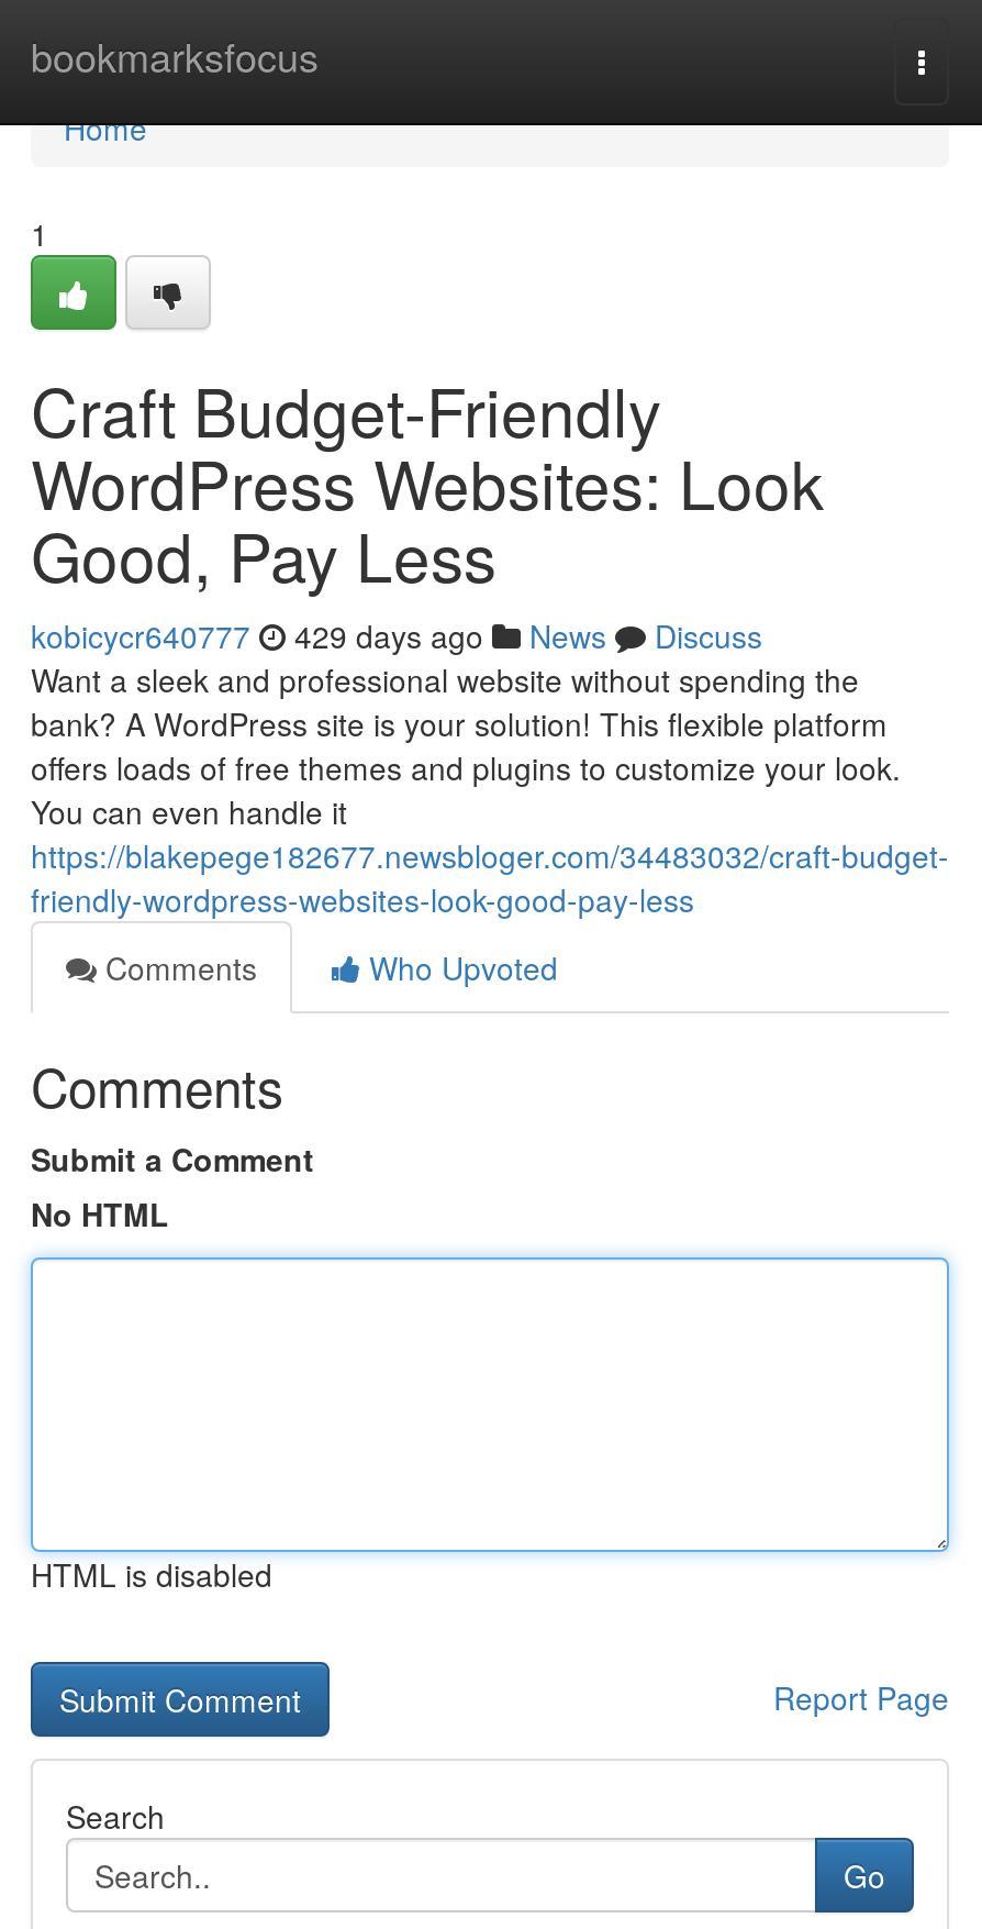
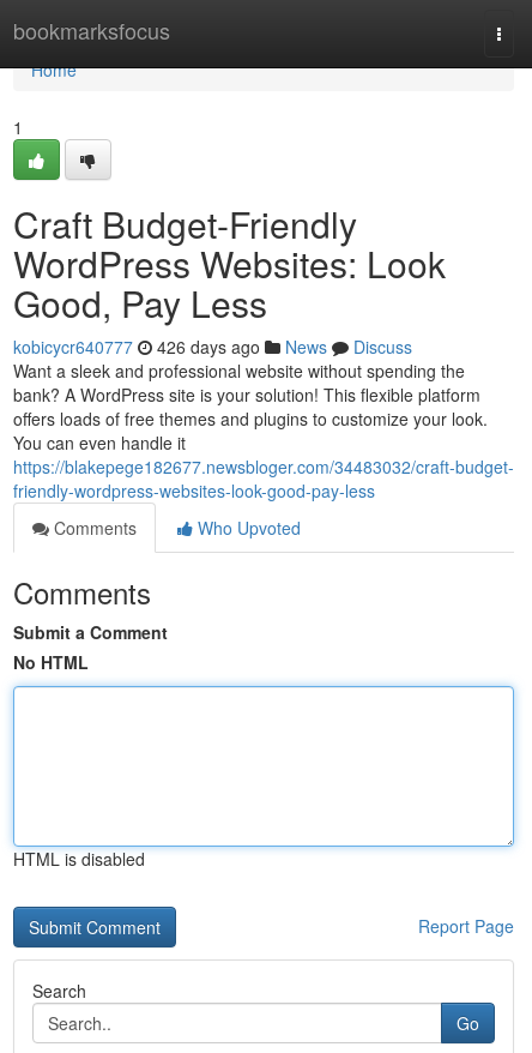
[31,613,762,657] kobicycr640777 429 days ago News Discuss -> [13,335,412,359] kobicycr640777 426 days ago News Discuss

